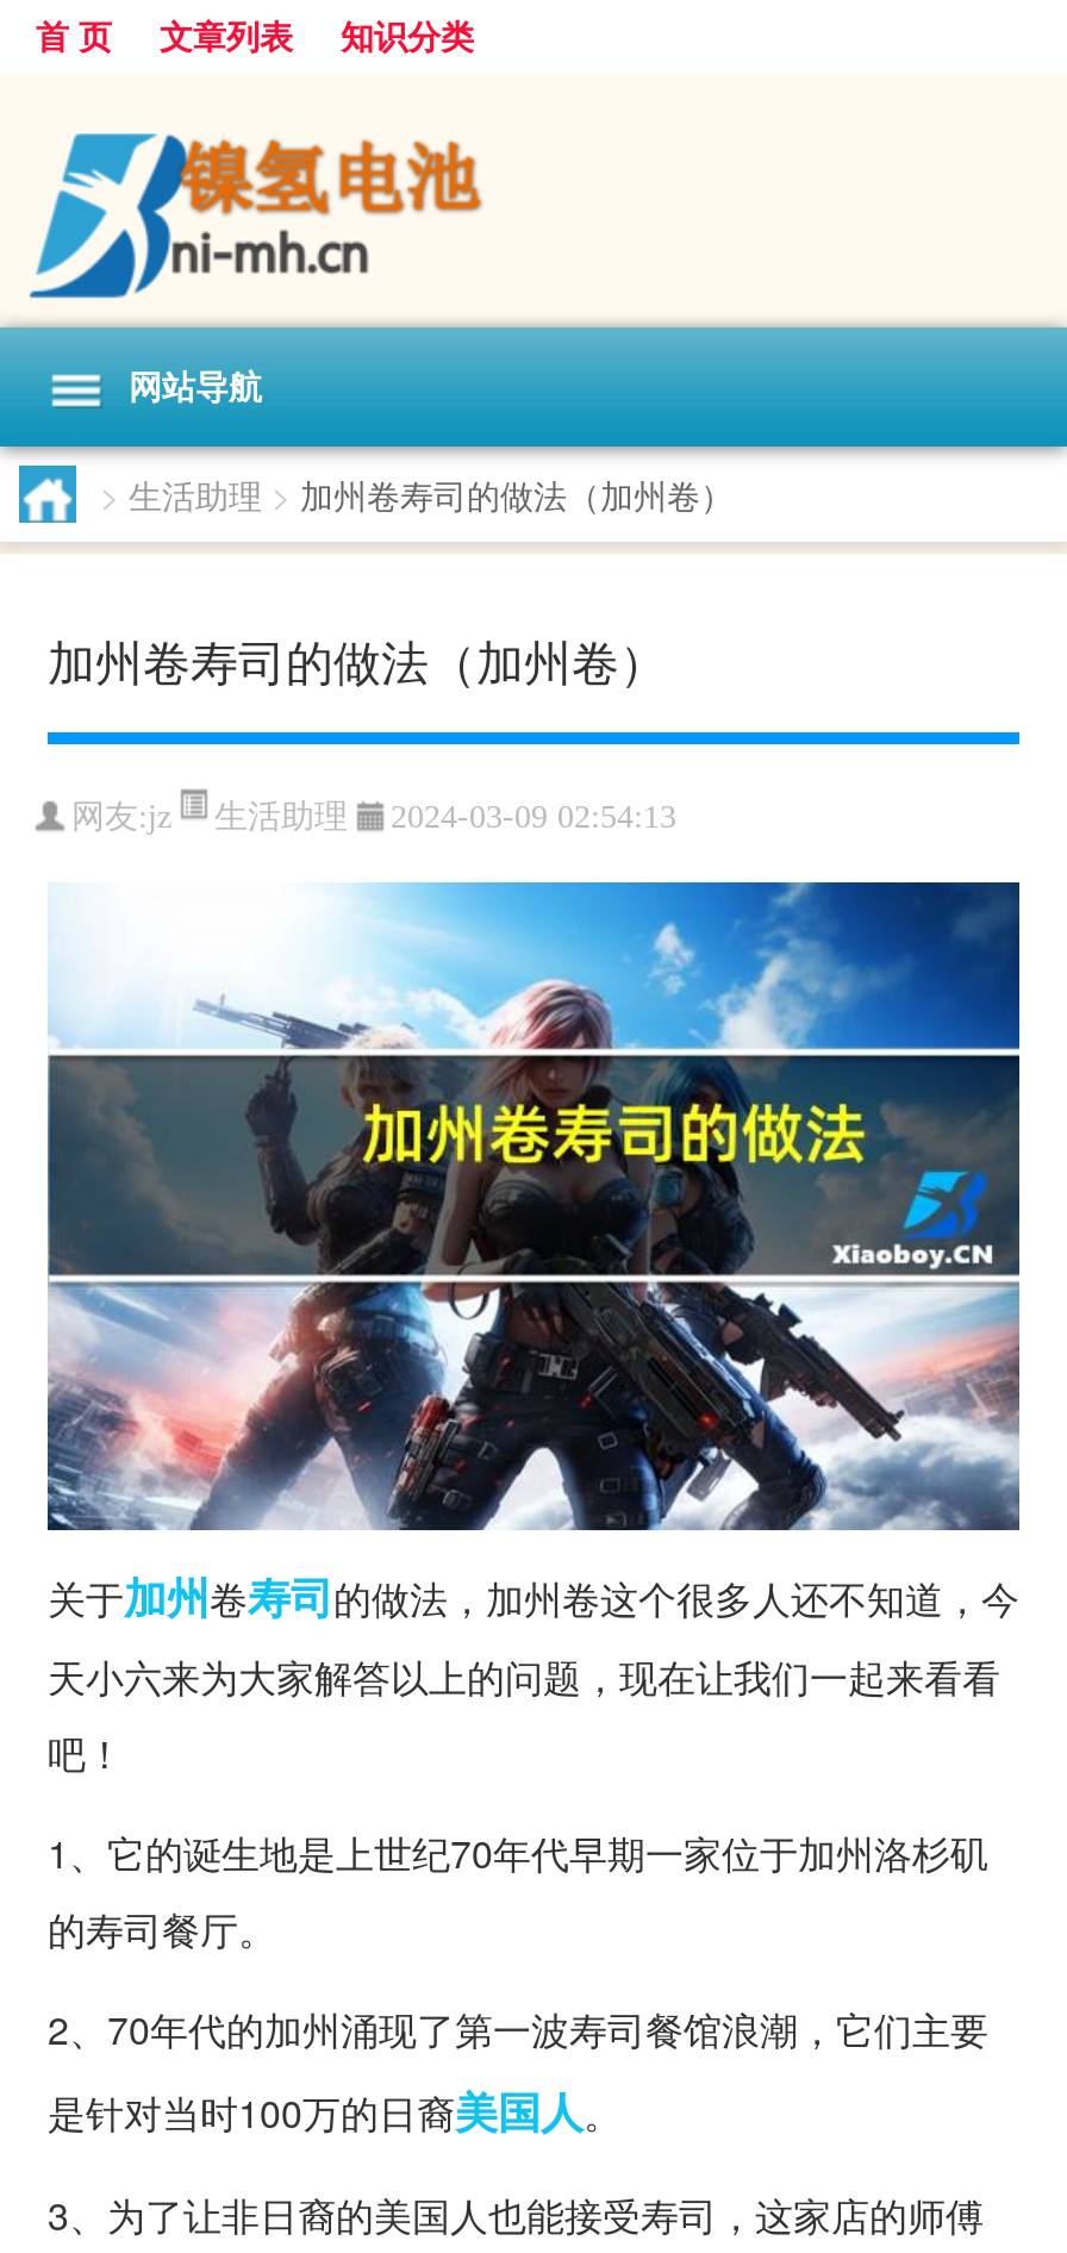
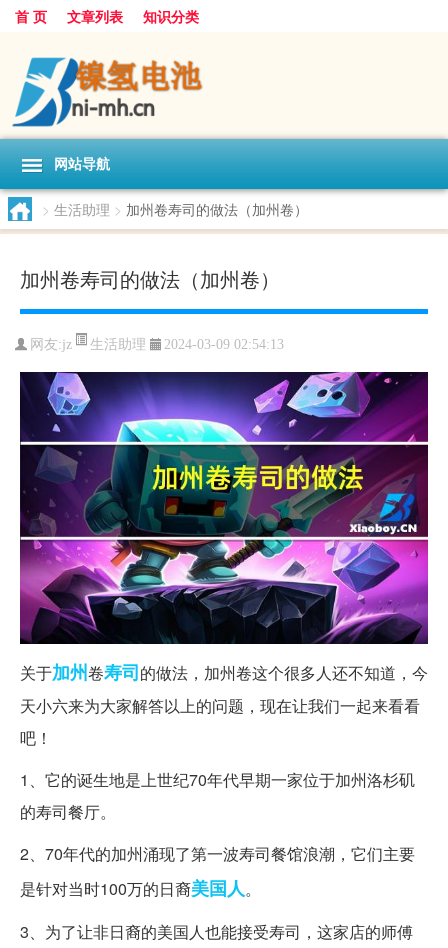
[45,880,1022,1533] [image] -> [19,371,429,645] [image]

